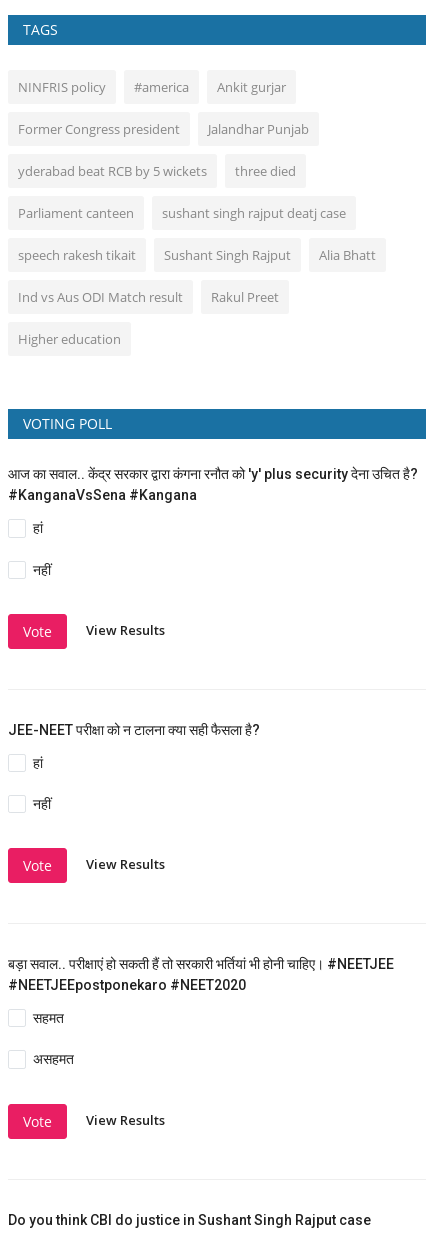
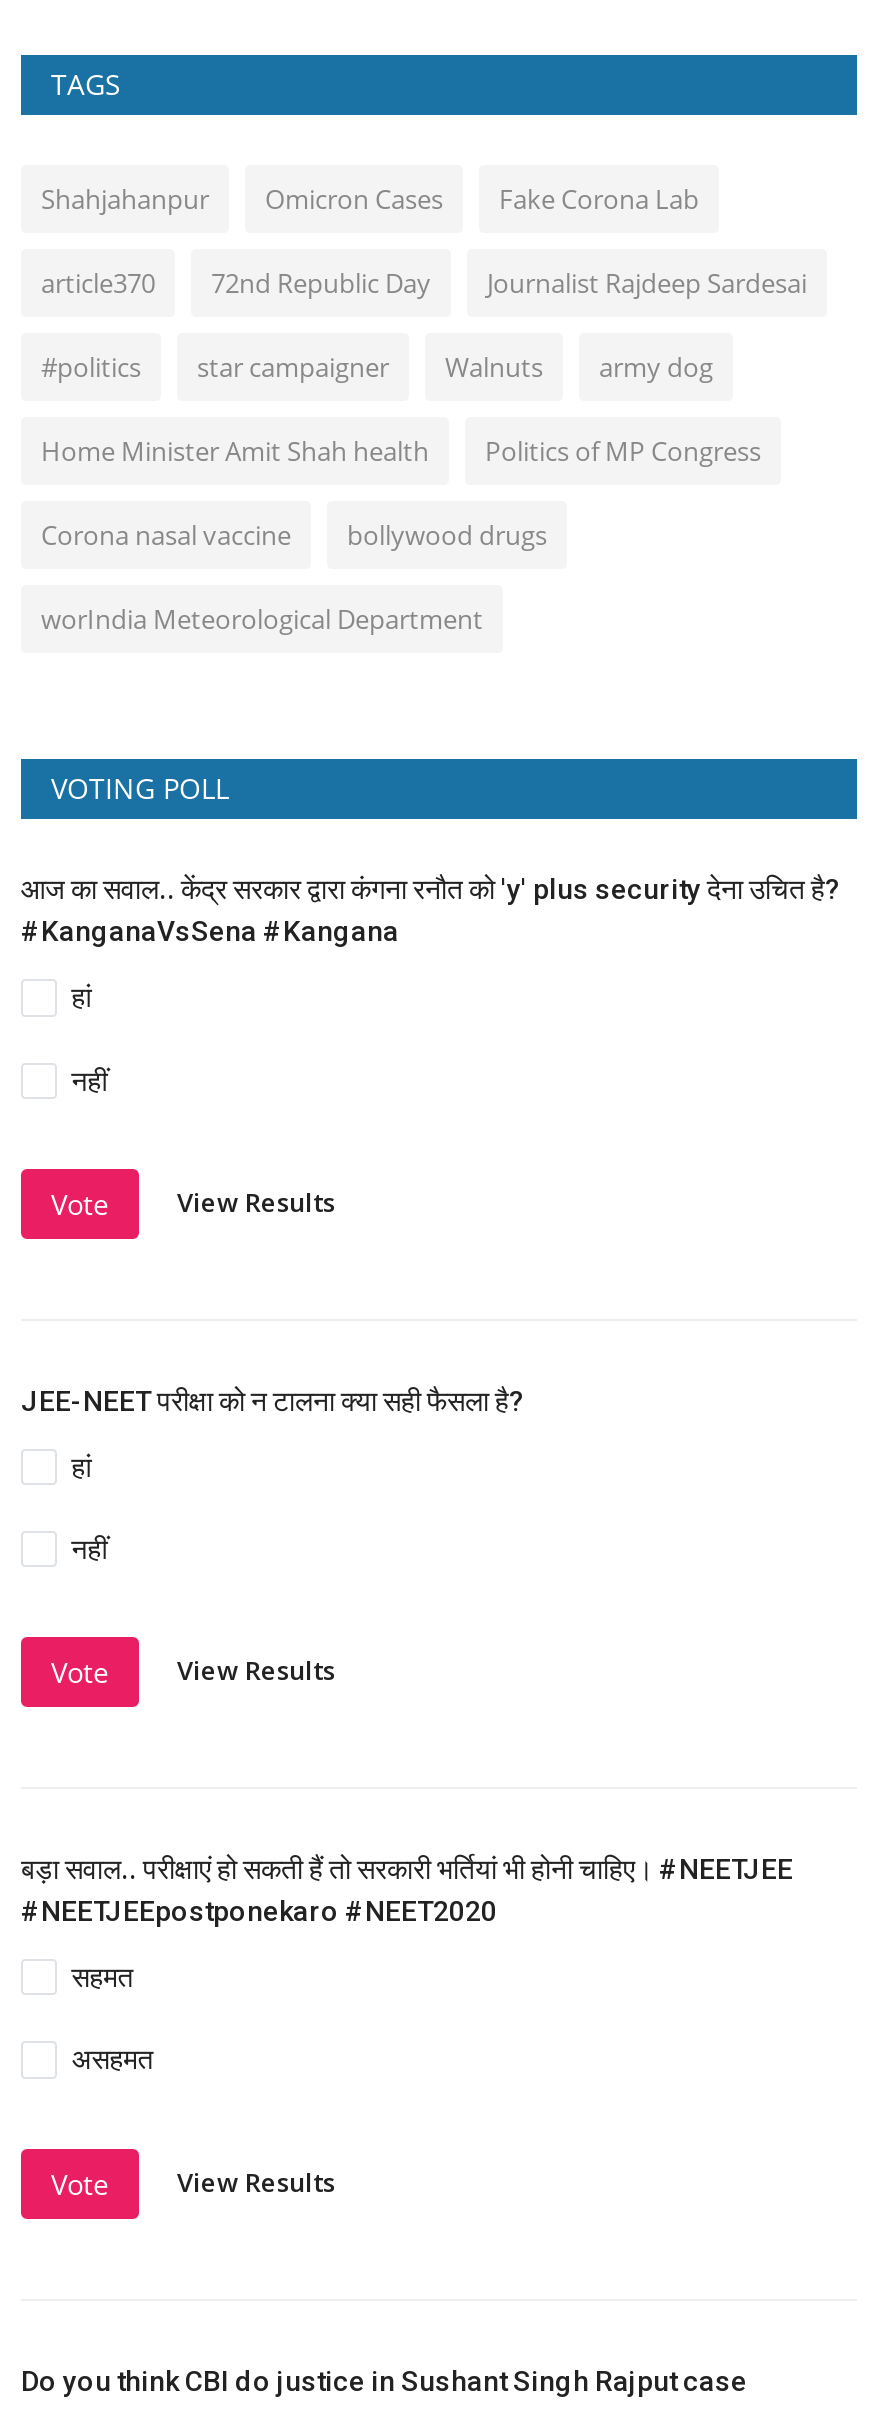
[18,78,376,348] NINFRIS policy | #america | Ankit gurjar | Former Congress president | Jalandhar Punjab | yderabad beat RCB by 5 wickets | three died | Parliament canteen | sushant singh rajput deatj case | speech rakesh tikait | Sushant Singh Rajput | Alia Bhatt | Ind vs Aus ODI Match result | Rakul Preet | Higher education -> [41,182,807,638] Shahjahanpur | Omicron Cases | Fake Corona Lab | article370 | 72nd Republic Day | Journalist Rajdeep Sardesai | #politics | star campaigner | Walnuts | army dog | Home Minister Amit Shah health | Politics of MP Congress | Corona nasal vaccine | bollywood drugs | worIndia Meteorological Department

